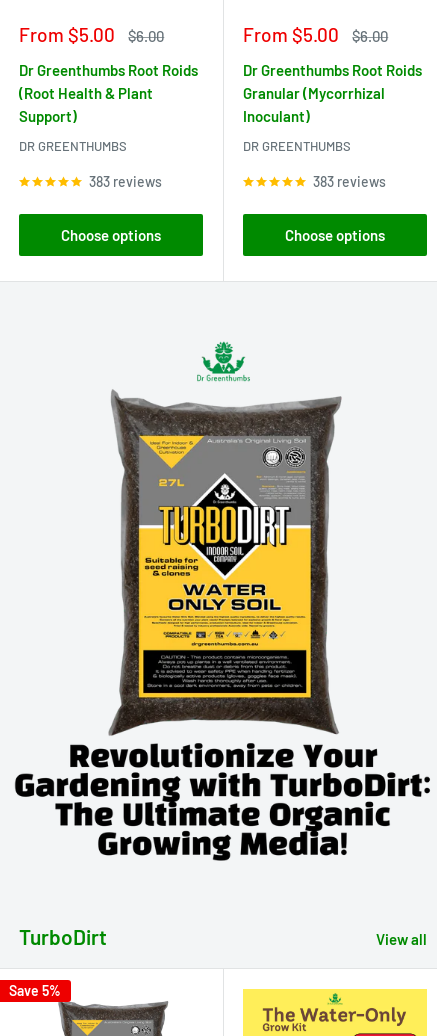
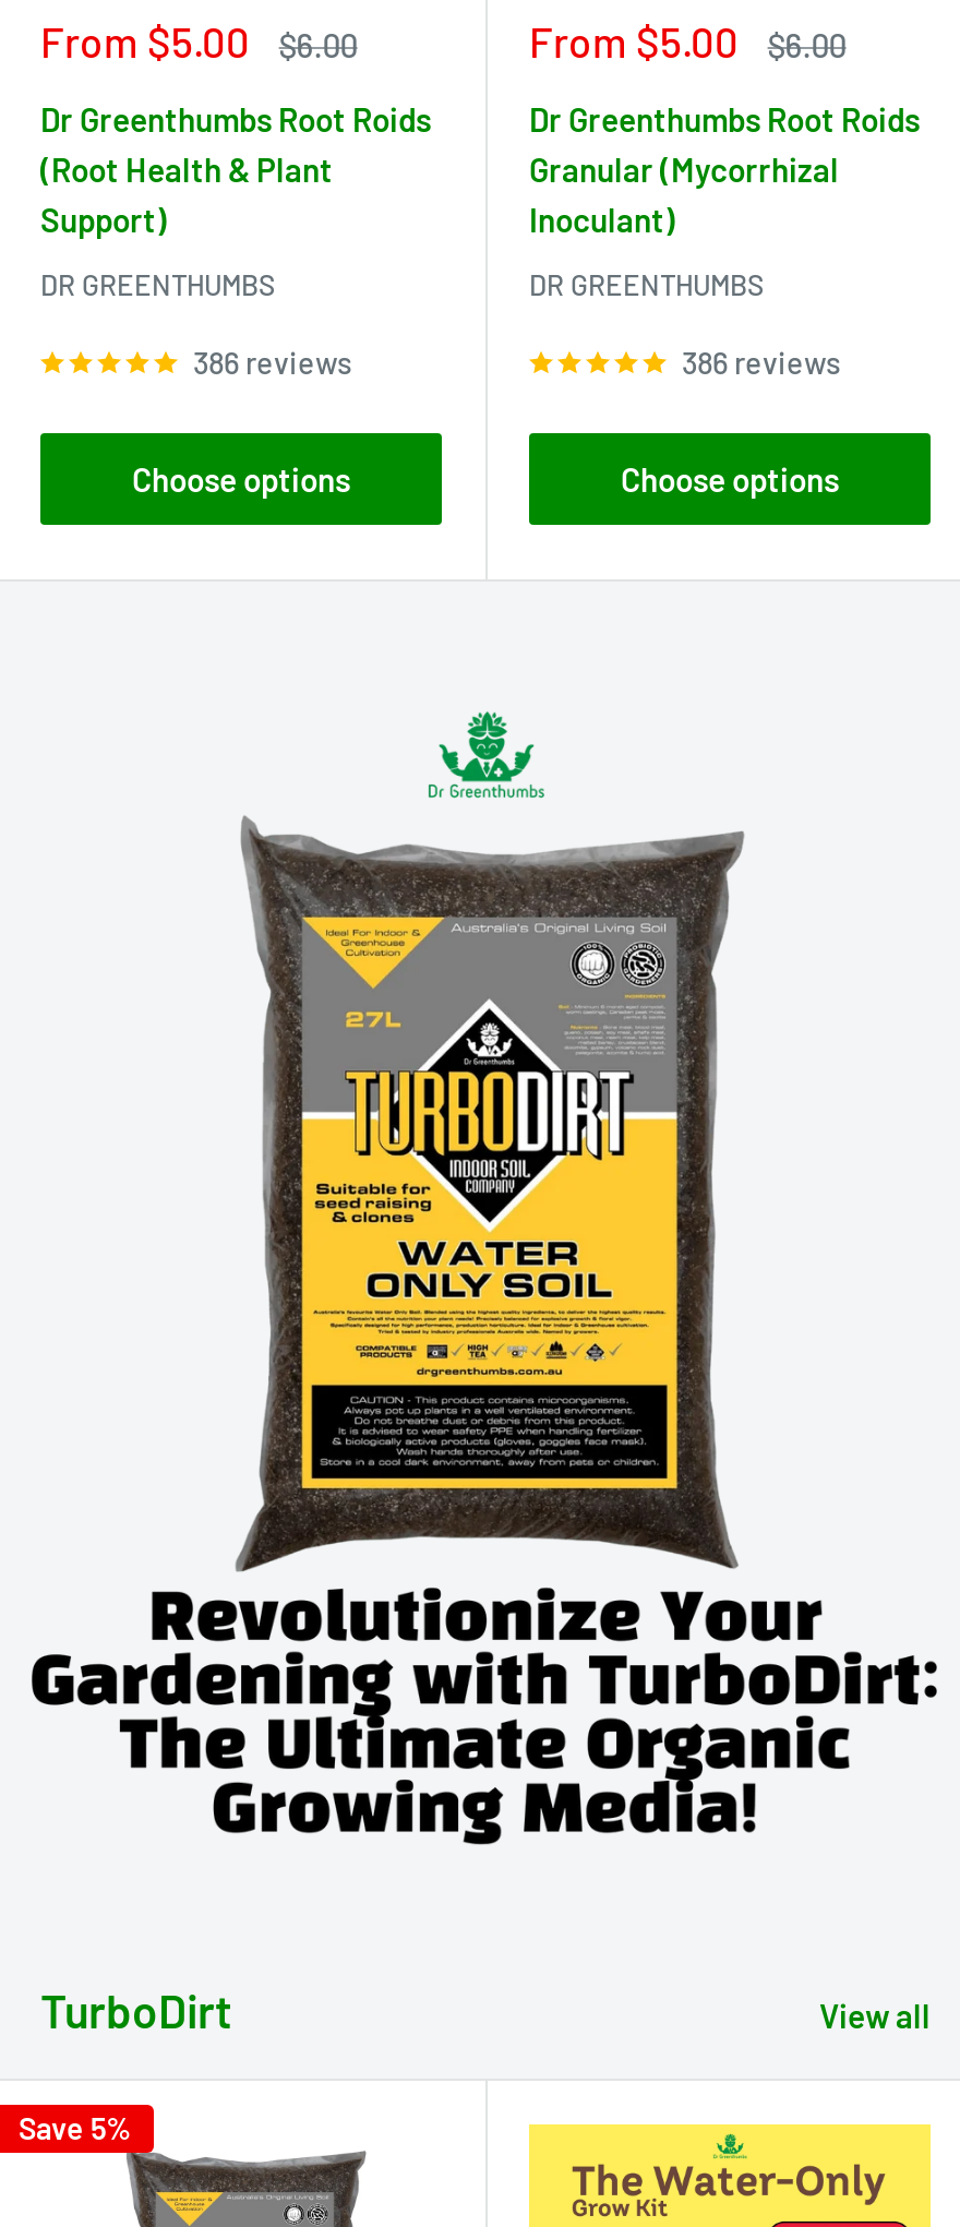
[89,173,162,190] 383 reviews -> [193,344,352,381] 386 reviews
[313,173,386,190] 383 reviews -> [682,344,841,381] 386 reviews

